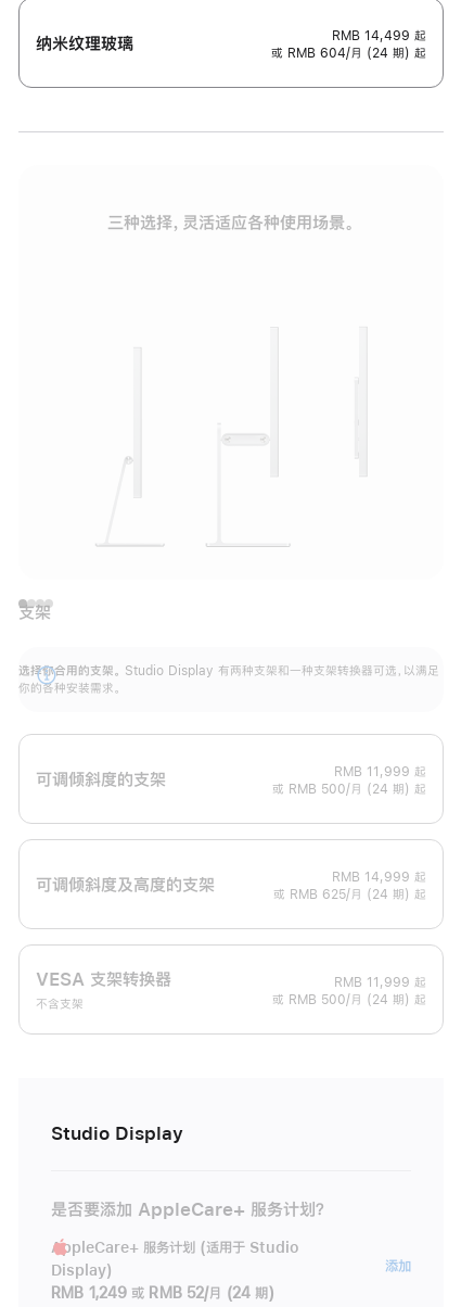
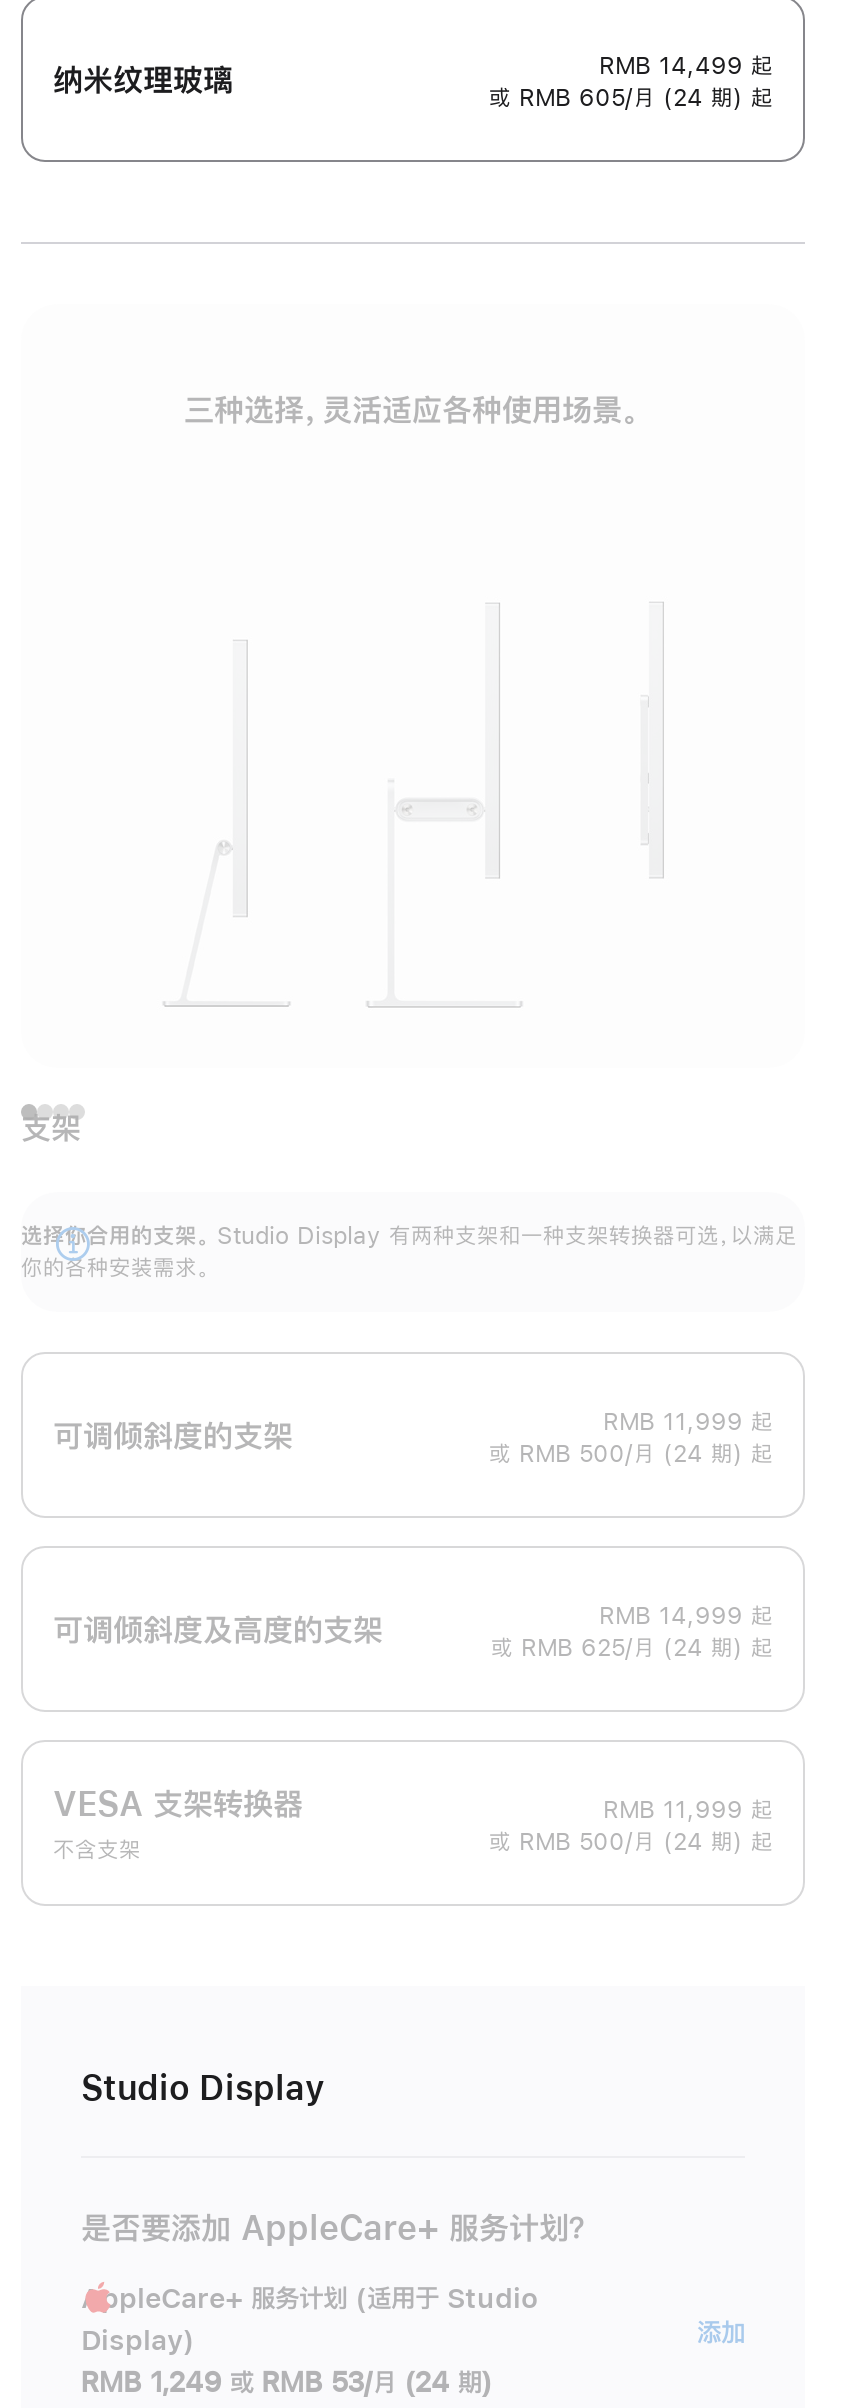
[271,47,426,60] 或 RMB 604/月 (24 期) 起 -> [489,86,773,110] 或 RMB 605/月 (24 期) 起
[51,1286,274,1301] RMB 1,249 或 RMB 52/月 (24 期) -> [81,2369,492,2397] RMB 1,249 或 RMB 53/月 (24 期)

